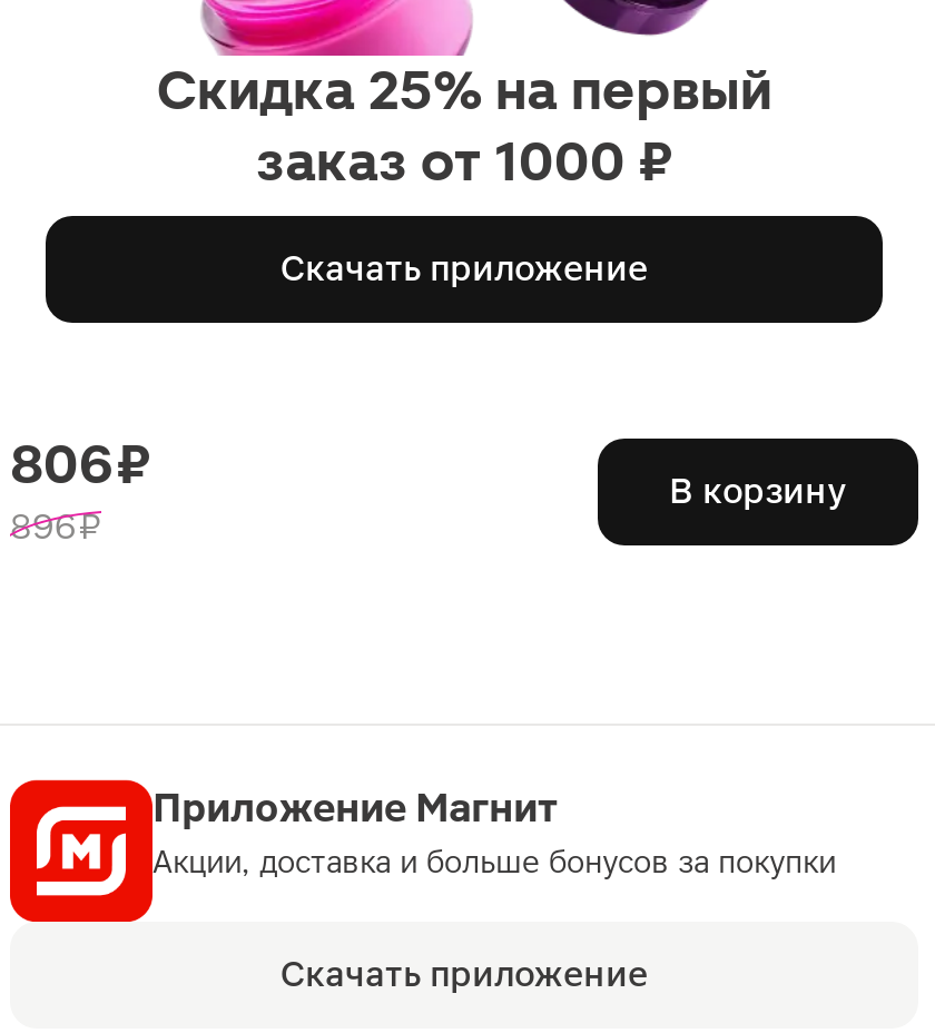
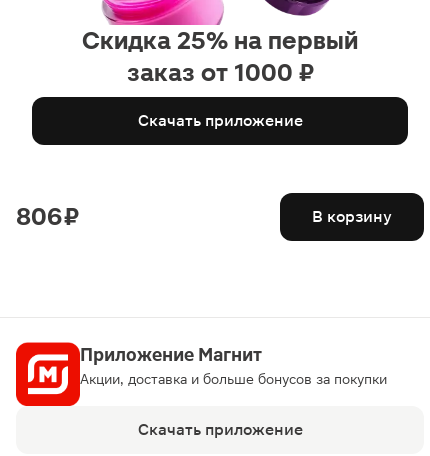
[10,504,101,547] 896 ₽ -> none

